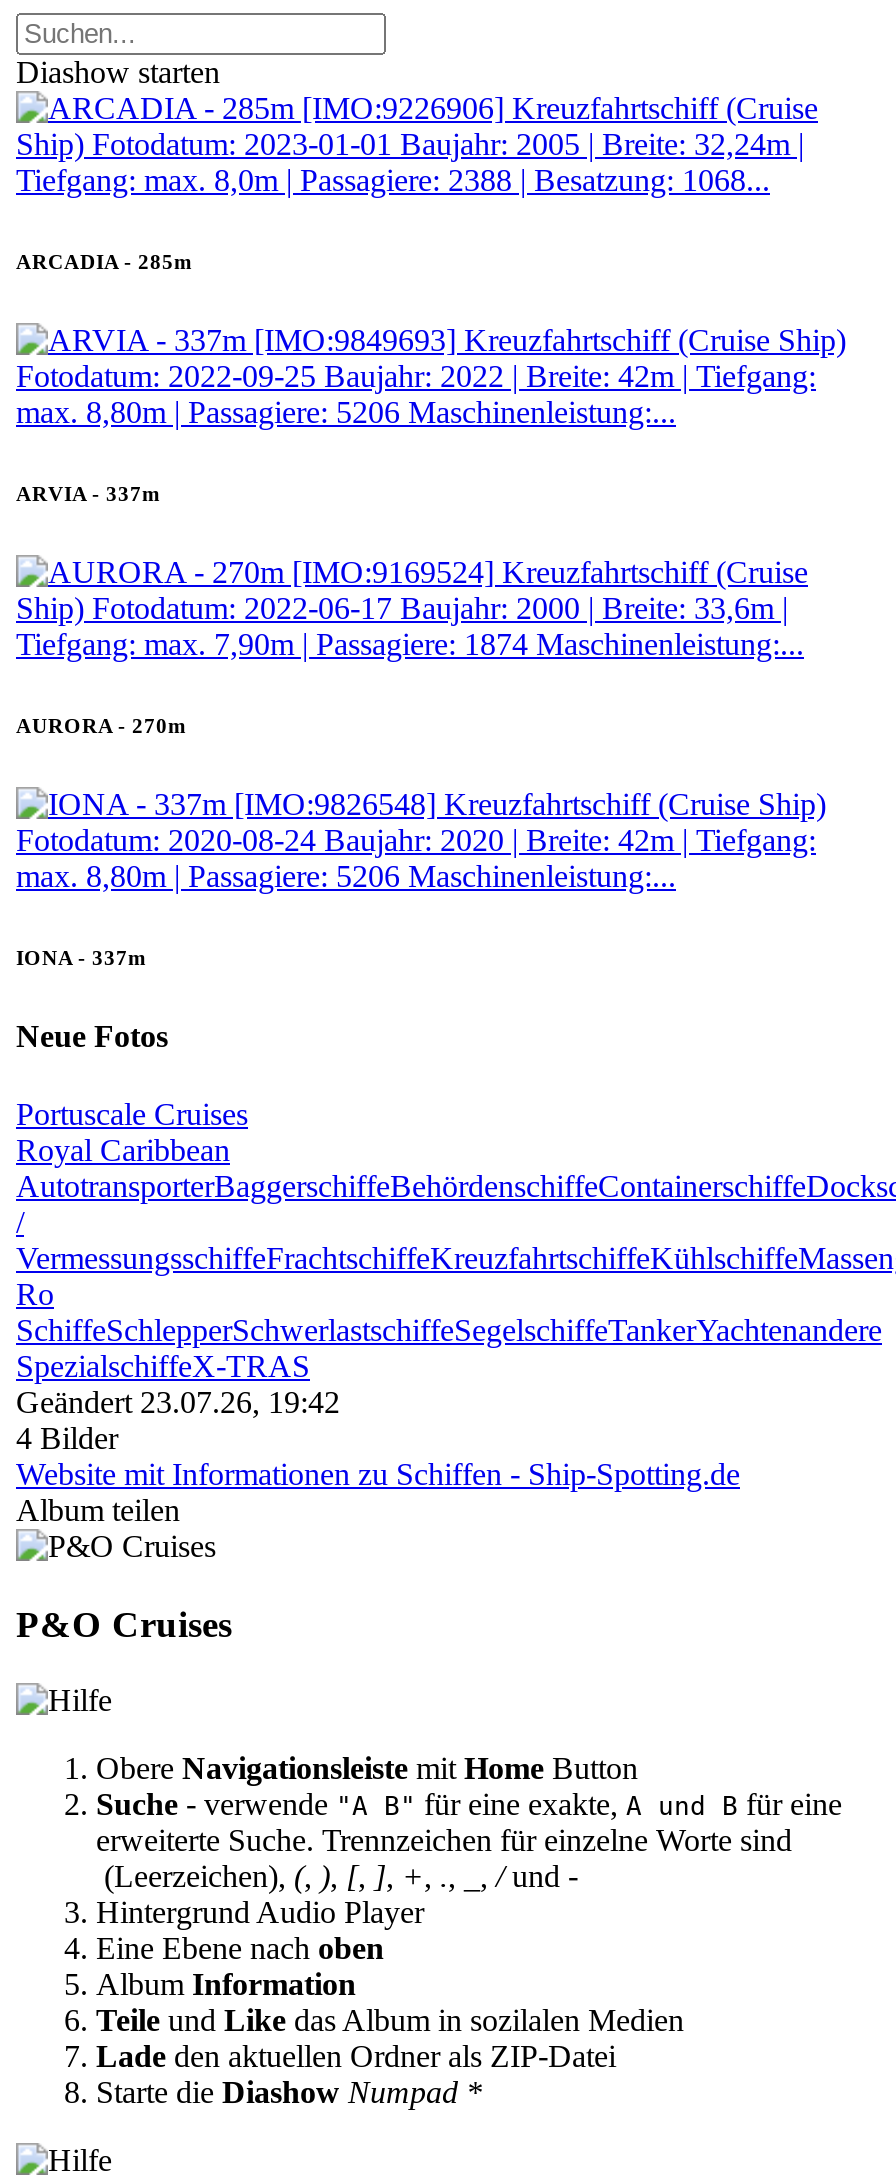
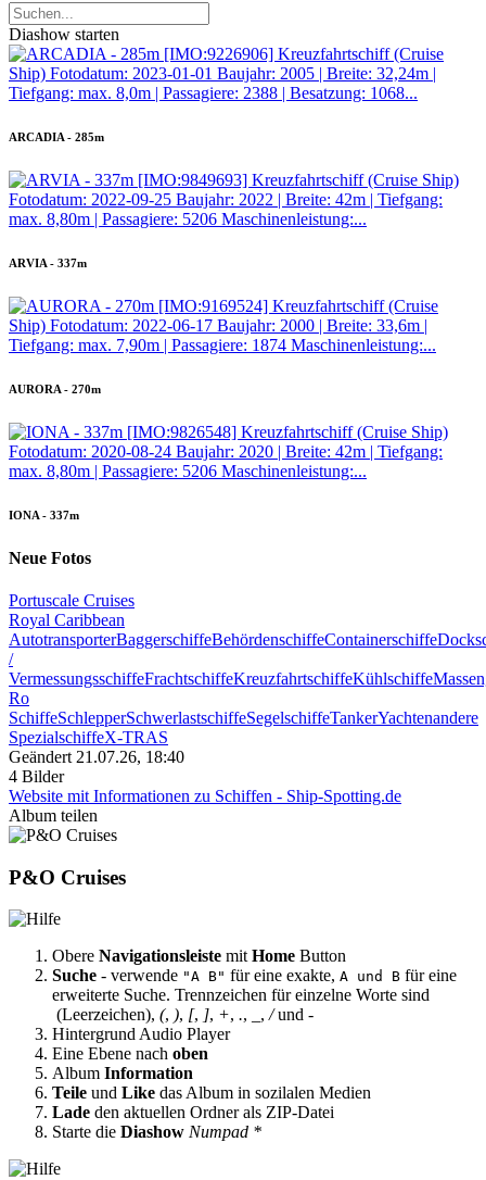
[16,1385,340,1419] Geändert 23.07.26, 19:42 -> [9,747,184,766] Geändert 21.07.26, 18:40

